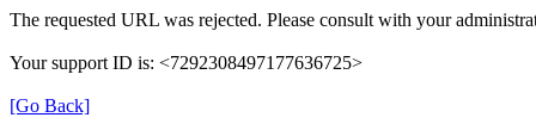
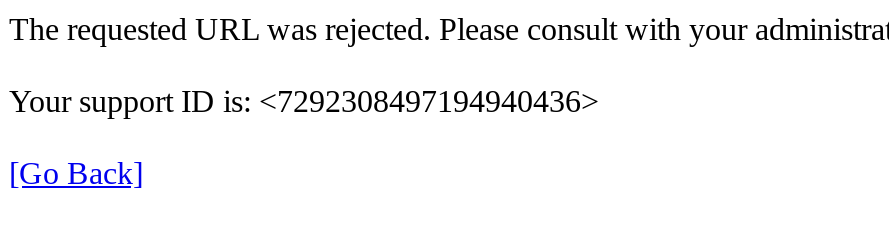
[10,52,363,73] Your support ID is: <7292308497177636725> -> [9,84,599,118] Your support ID is: <7292308497194940436>

